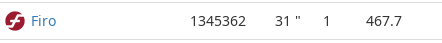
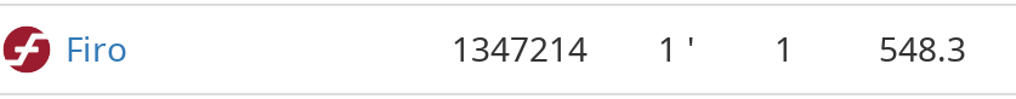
[190,11,246,30] 1345362 -> [452,26,588,72] 1347214
[275,11,301,30] 31 " -> [658,26,694,72] 1 '
[366,11,402,30] 467.7 -> [879,26,966,72] 548.3

